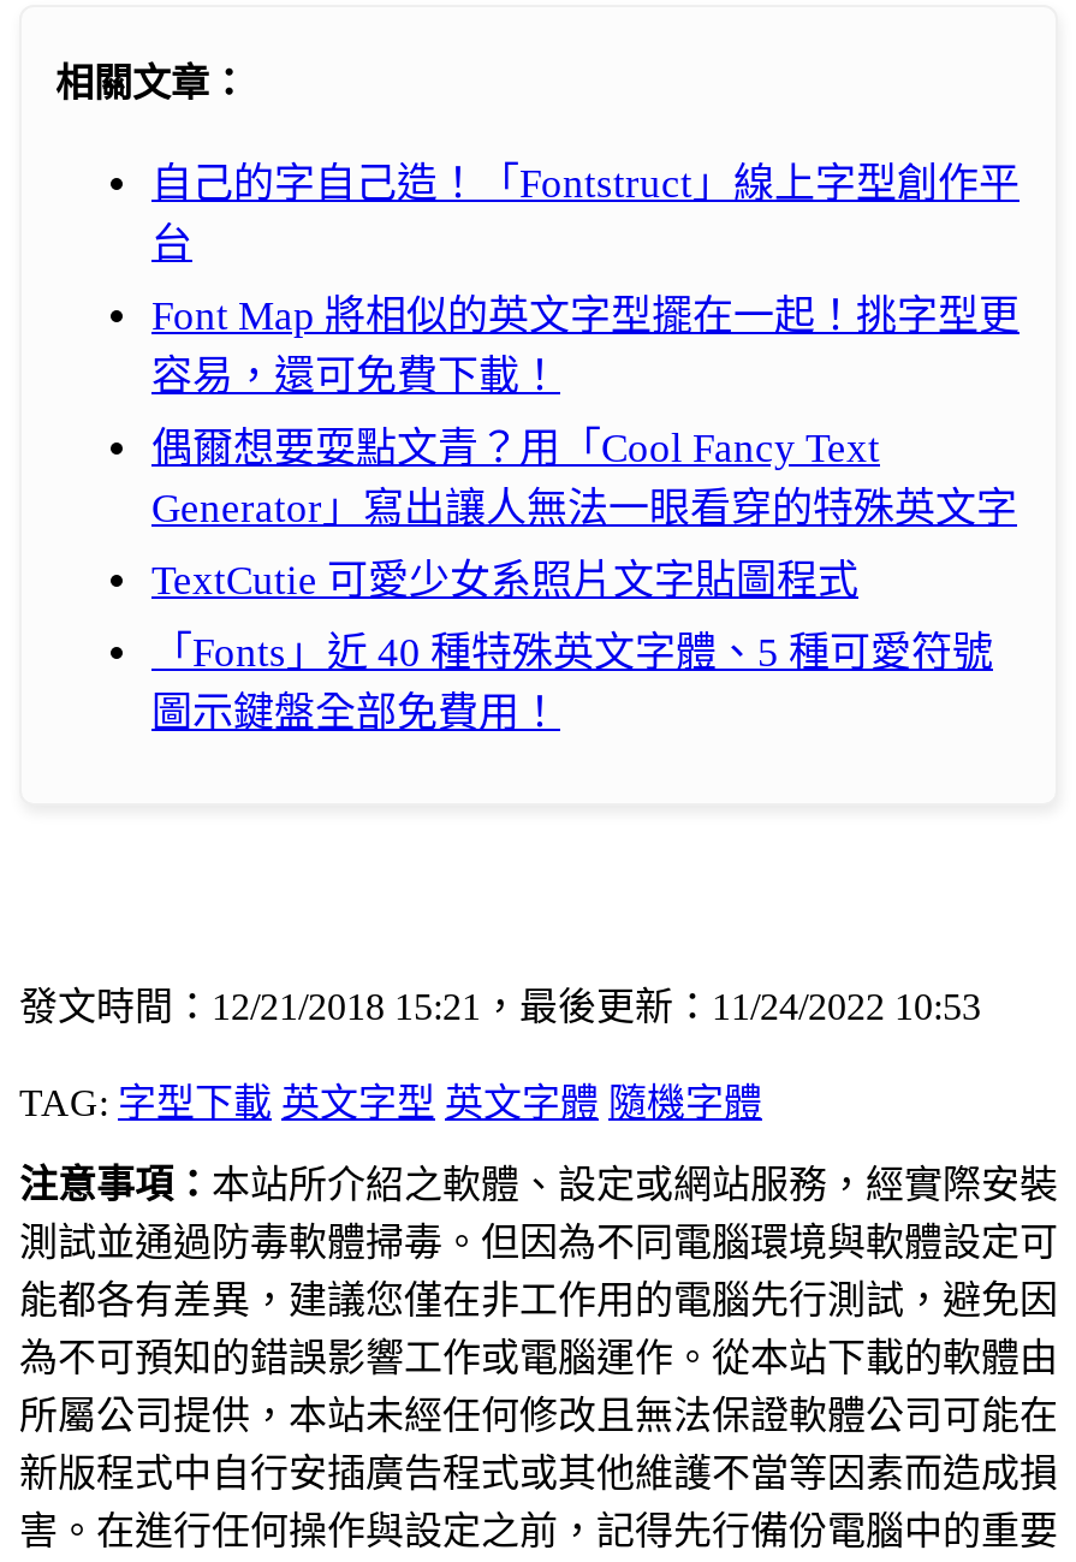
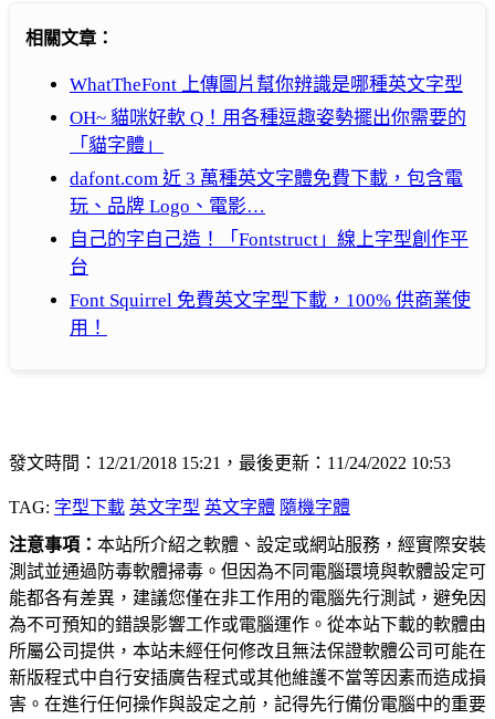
none -> [70,74,466,216] WhatTheFont 上傳圖片幫你辨識是哪種英文字型 | OH~ 貓咪好軟 Q！用各種逗趣姿勢擺出你需要的 | 「貓字體」 | dafont.com 近 3 萬種英文字體免費下載，包含電 | 玩、品牌 Logo、電影…
moved [151,160,1019,266] -> [70,229,468,277]: 自己的字自己造！「Fontstruct」線上字型創作平 | 台
[151,293,1019,735] Font Map 將相似的英文字型擺在一起！挑字型更 | 容易，還可免費下載！ | 偶爾想要耍點文青？用「Cool Fancy Text | Generator」寫出讓人無法一眼看穿的特殊英文字 | TextCutie 可愛少女系照片文字貼圖程式 | 「Fonts」近 40 種特殊英文字體、5 種可愛符號 | 圖示鍵盤全部免費用！ -> [70,289,471,338] Font Squirrel 免費英文字型下載，100% 供商業使 | 用！

